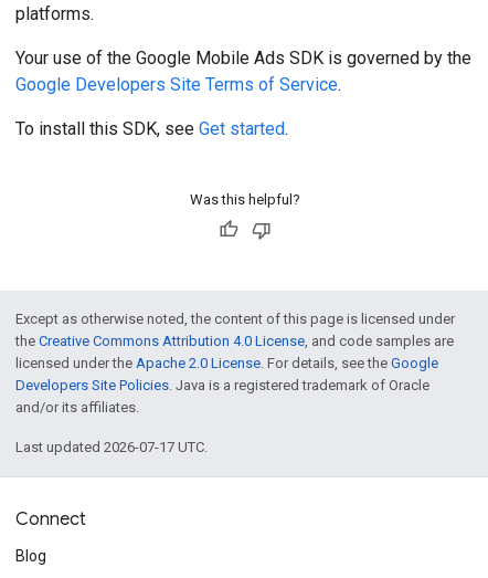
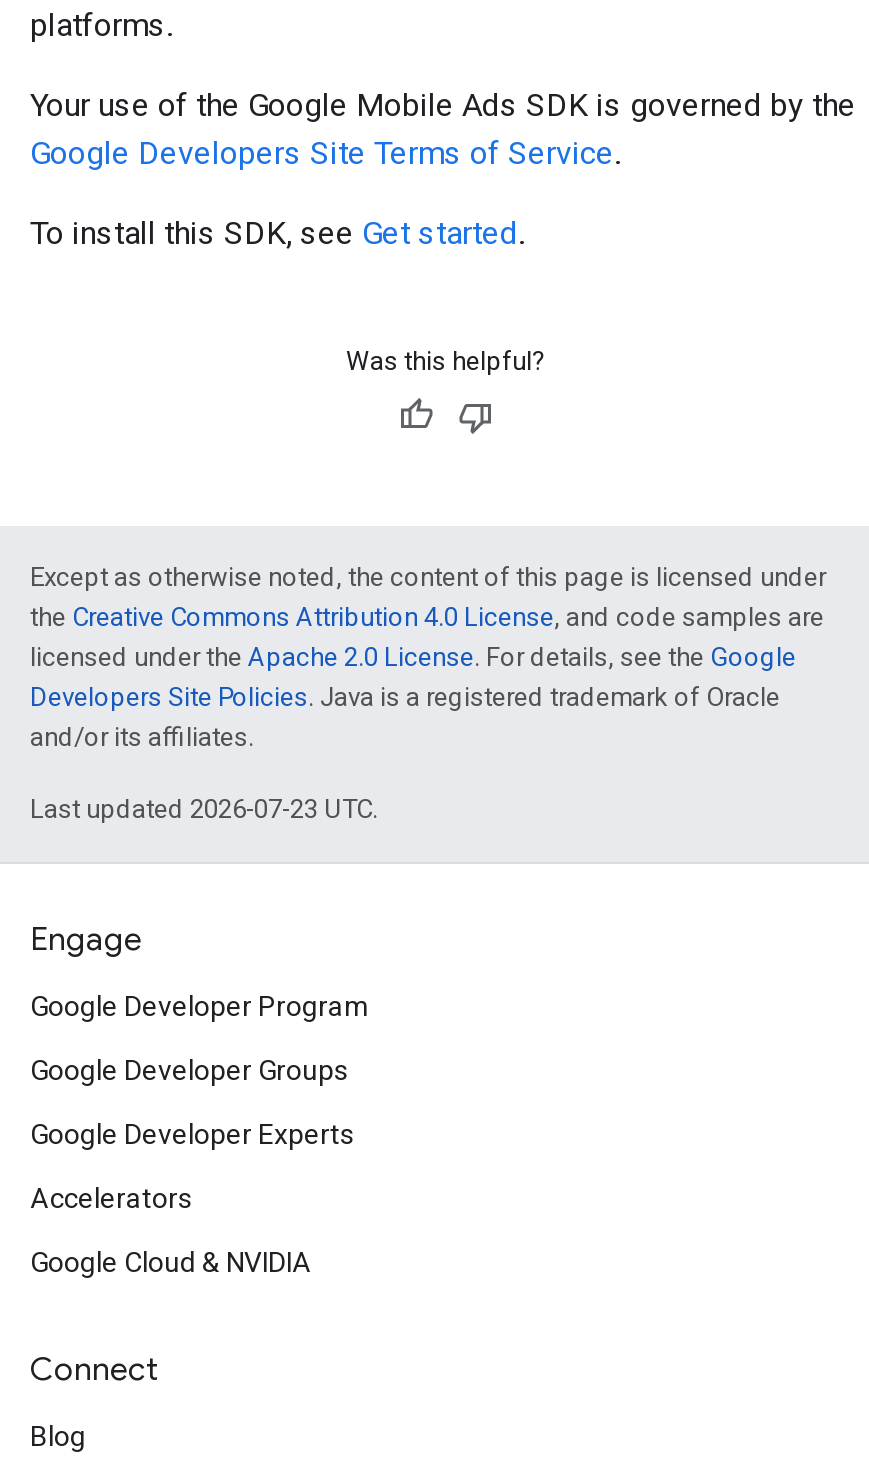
[15,439,208,455] Last updated 2026-07-17 UTC. -> [30,794,378,1278] Last updated 2026-07-23 UTC. | Engage | Google Developer Program | Google Developer Groups | Google Developer Experts | Accelerators | Google Cloud & NVIDIA

